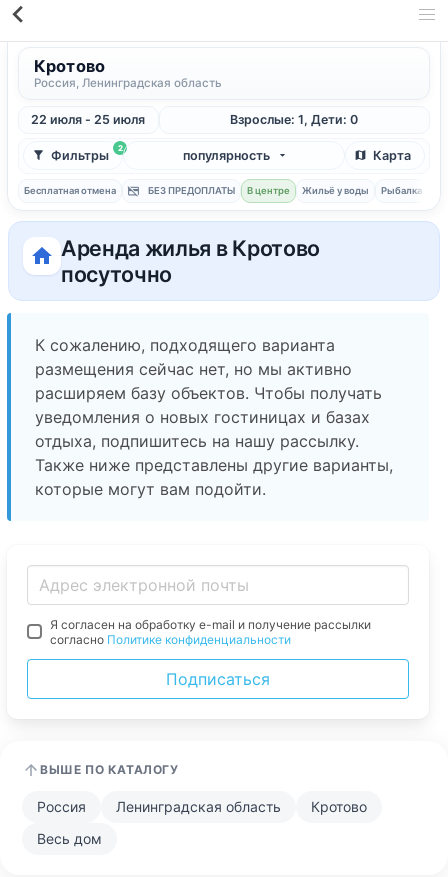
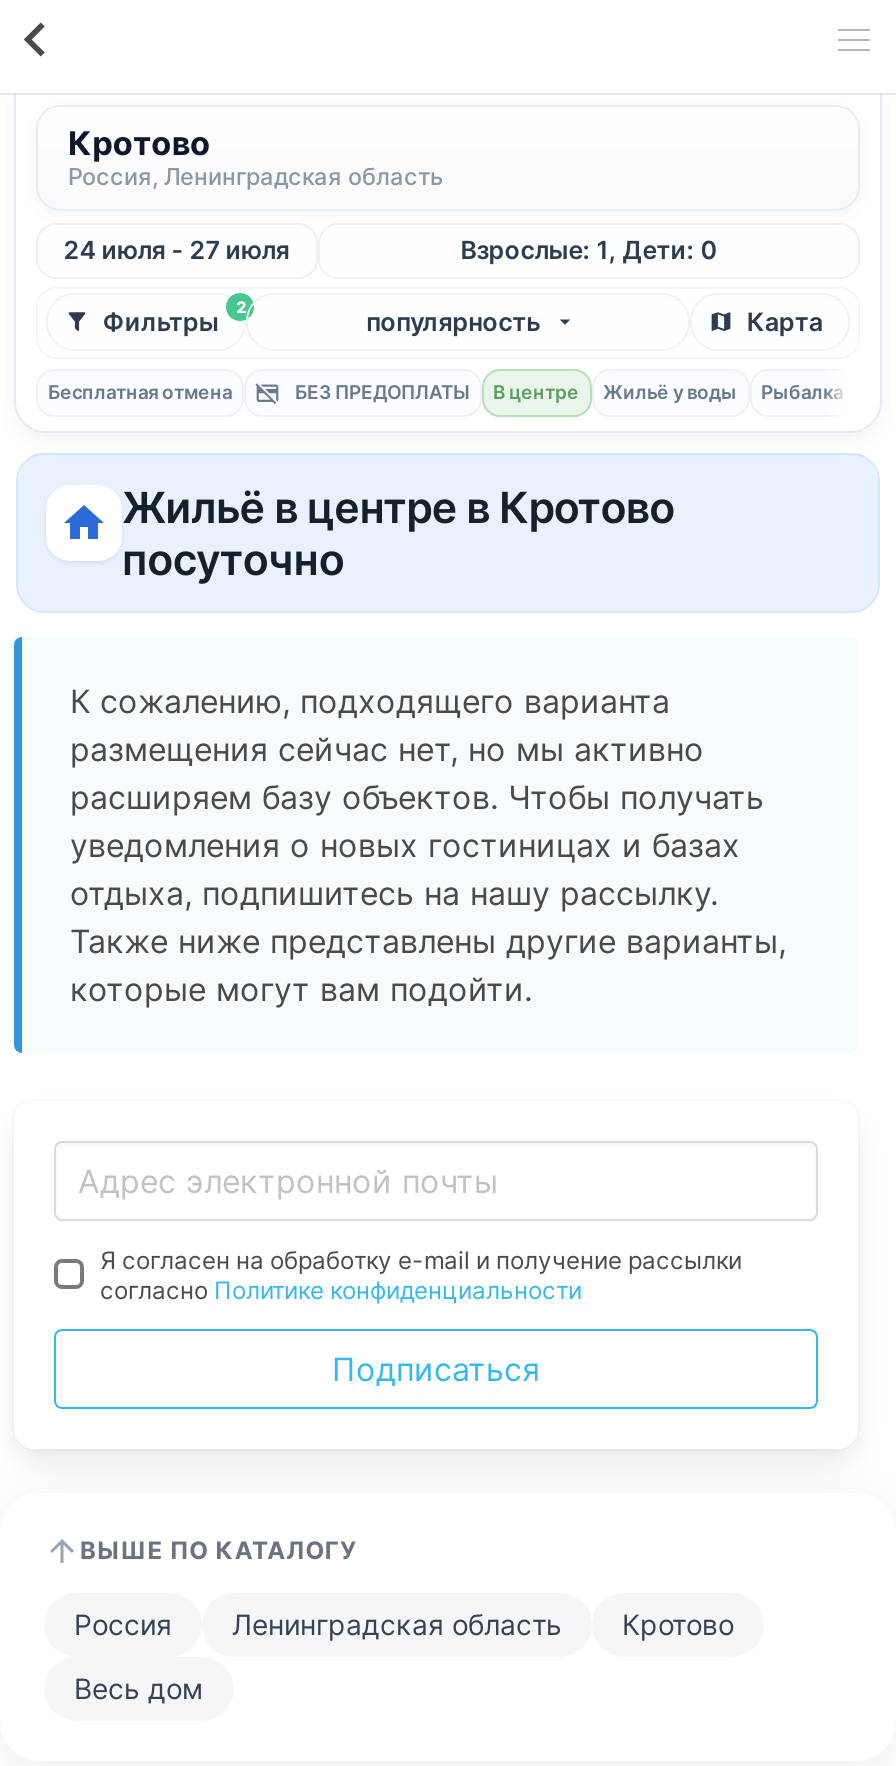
[31,112,145,127] 22 июля - 25 июля -> [64,235,290,265] 24 июля - 27 июля
[61,235,320,261] Аренда жилья в Кротово -> [122,481,675,533] Жильё в центре в Кротово

